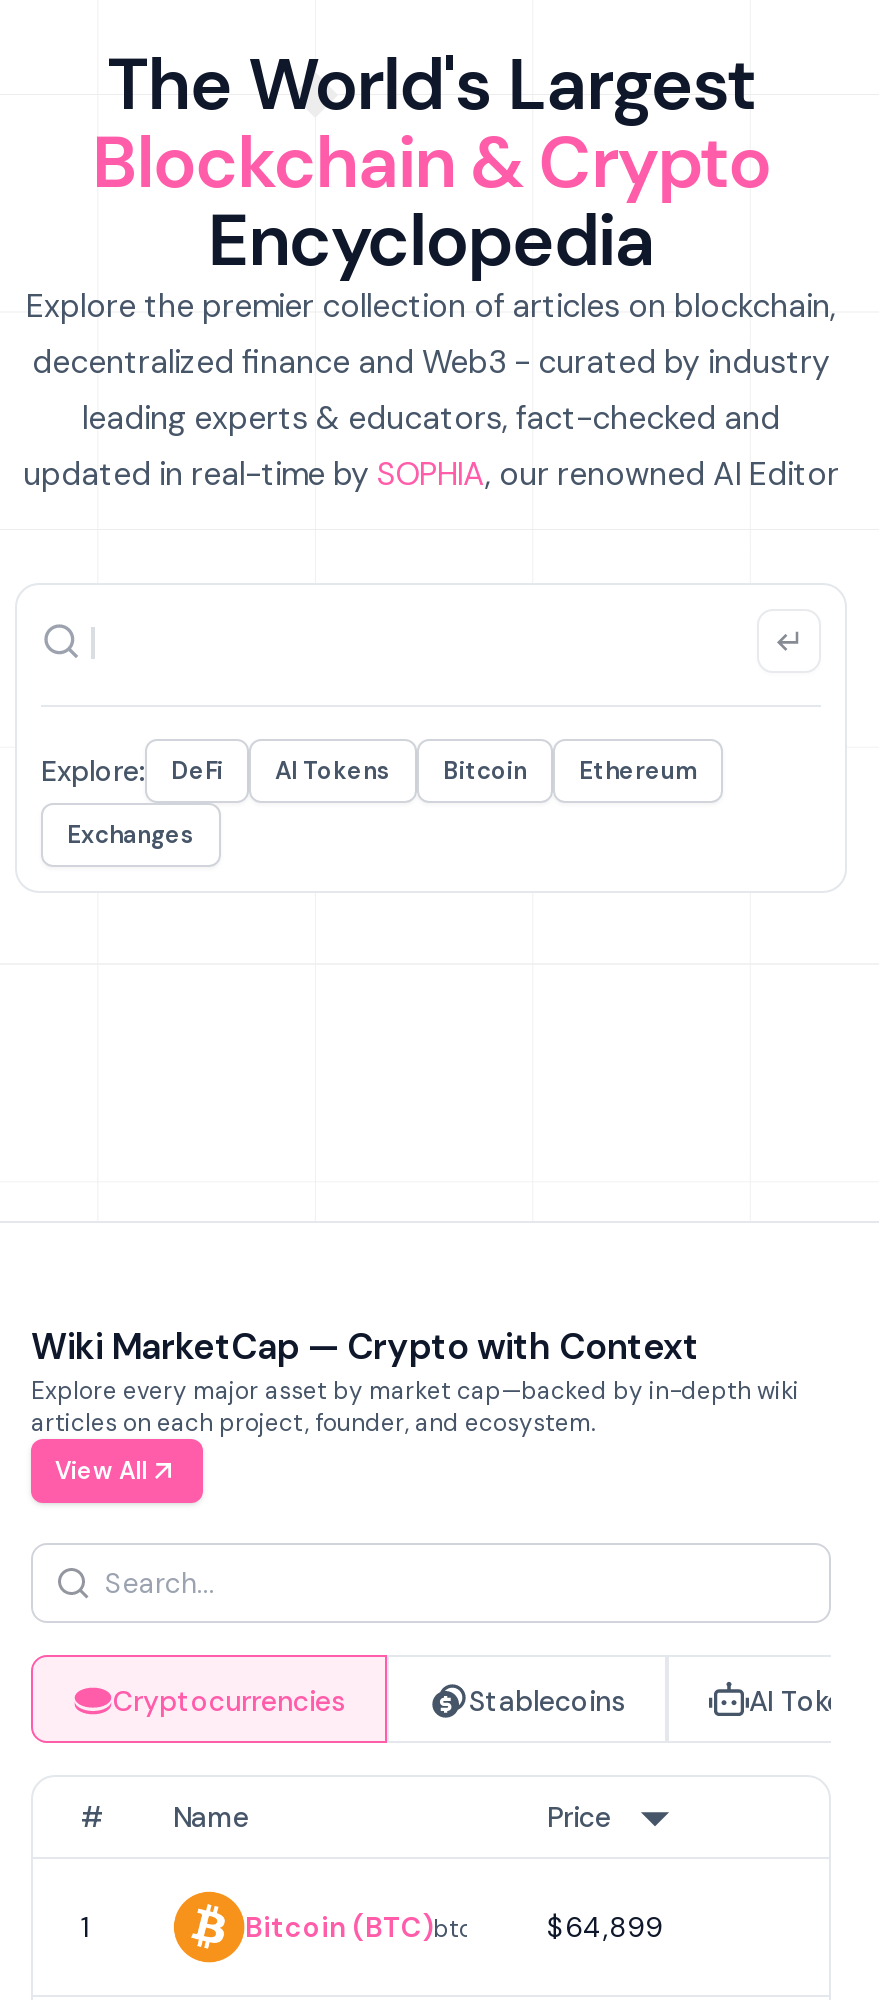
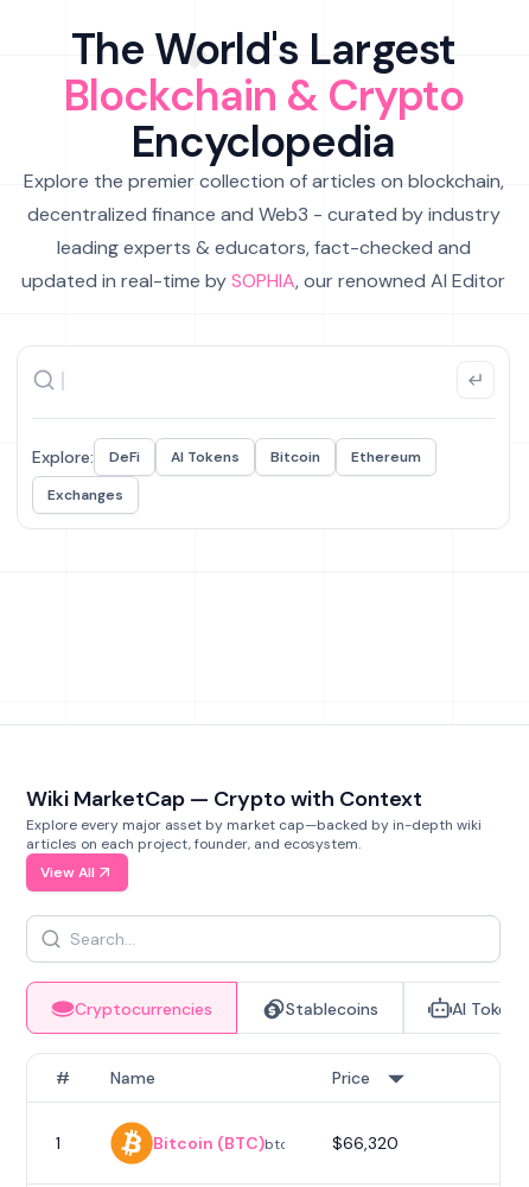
[547,1909,663,1945] $64,899 -> [332,1132,399,1154] $66,320

